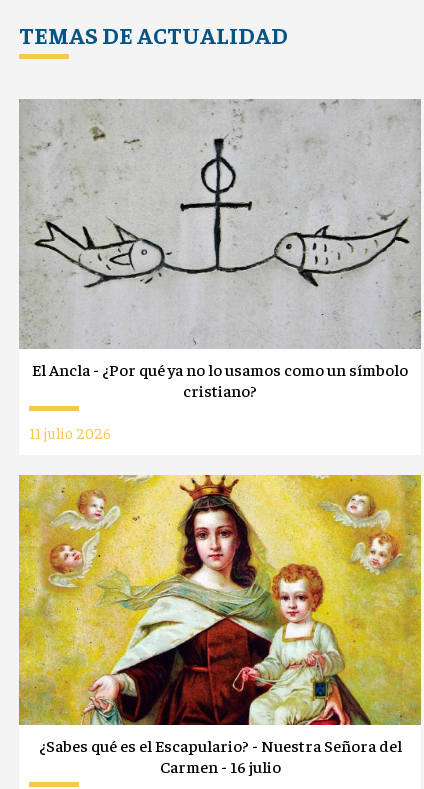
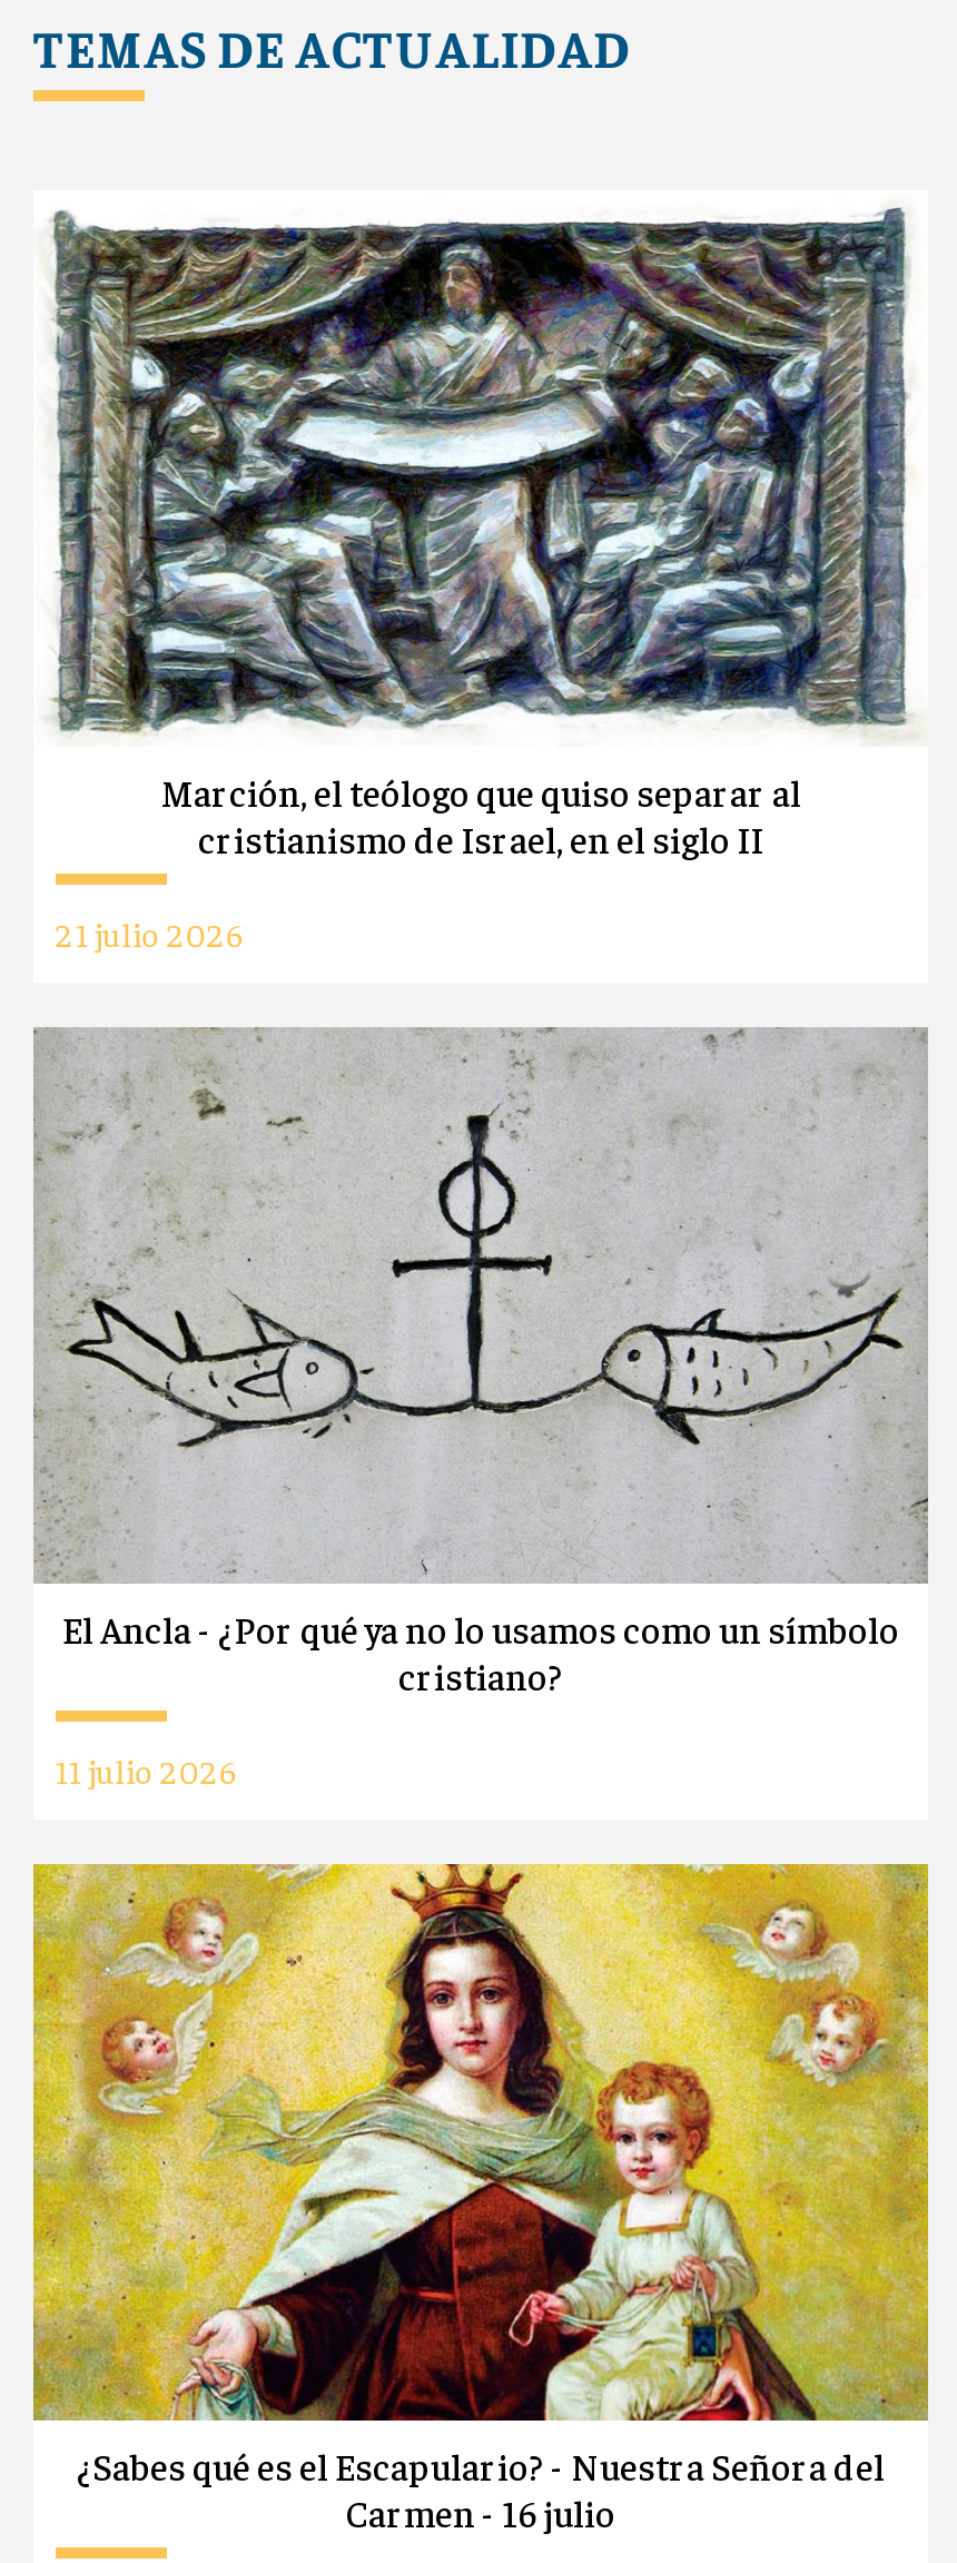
none -> [51,206,908,954] [image] | Marción, el teólogo que quiso separar al | cristianismo de Israel, en el siglo II | 21 julio 2026

